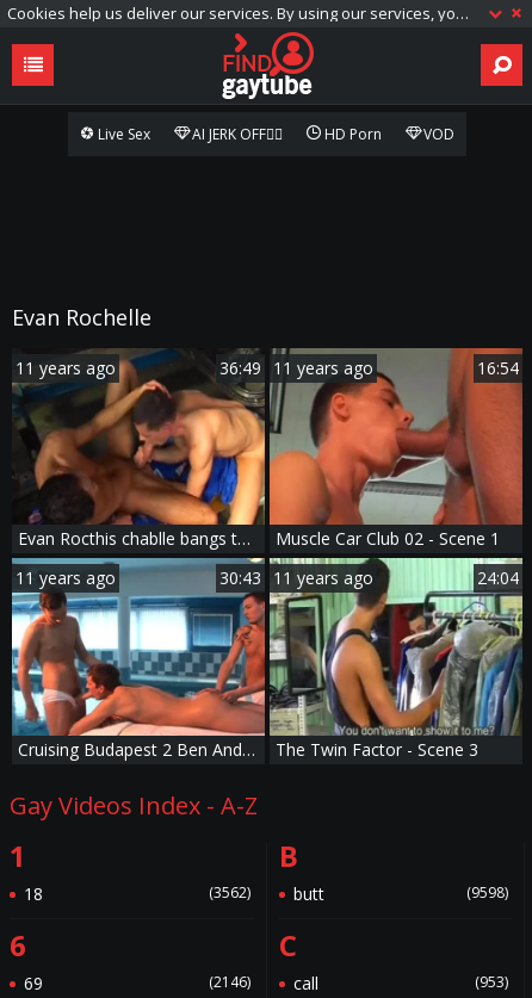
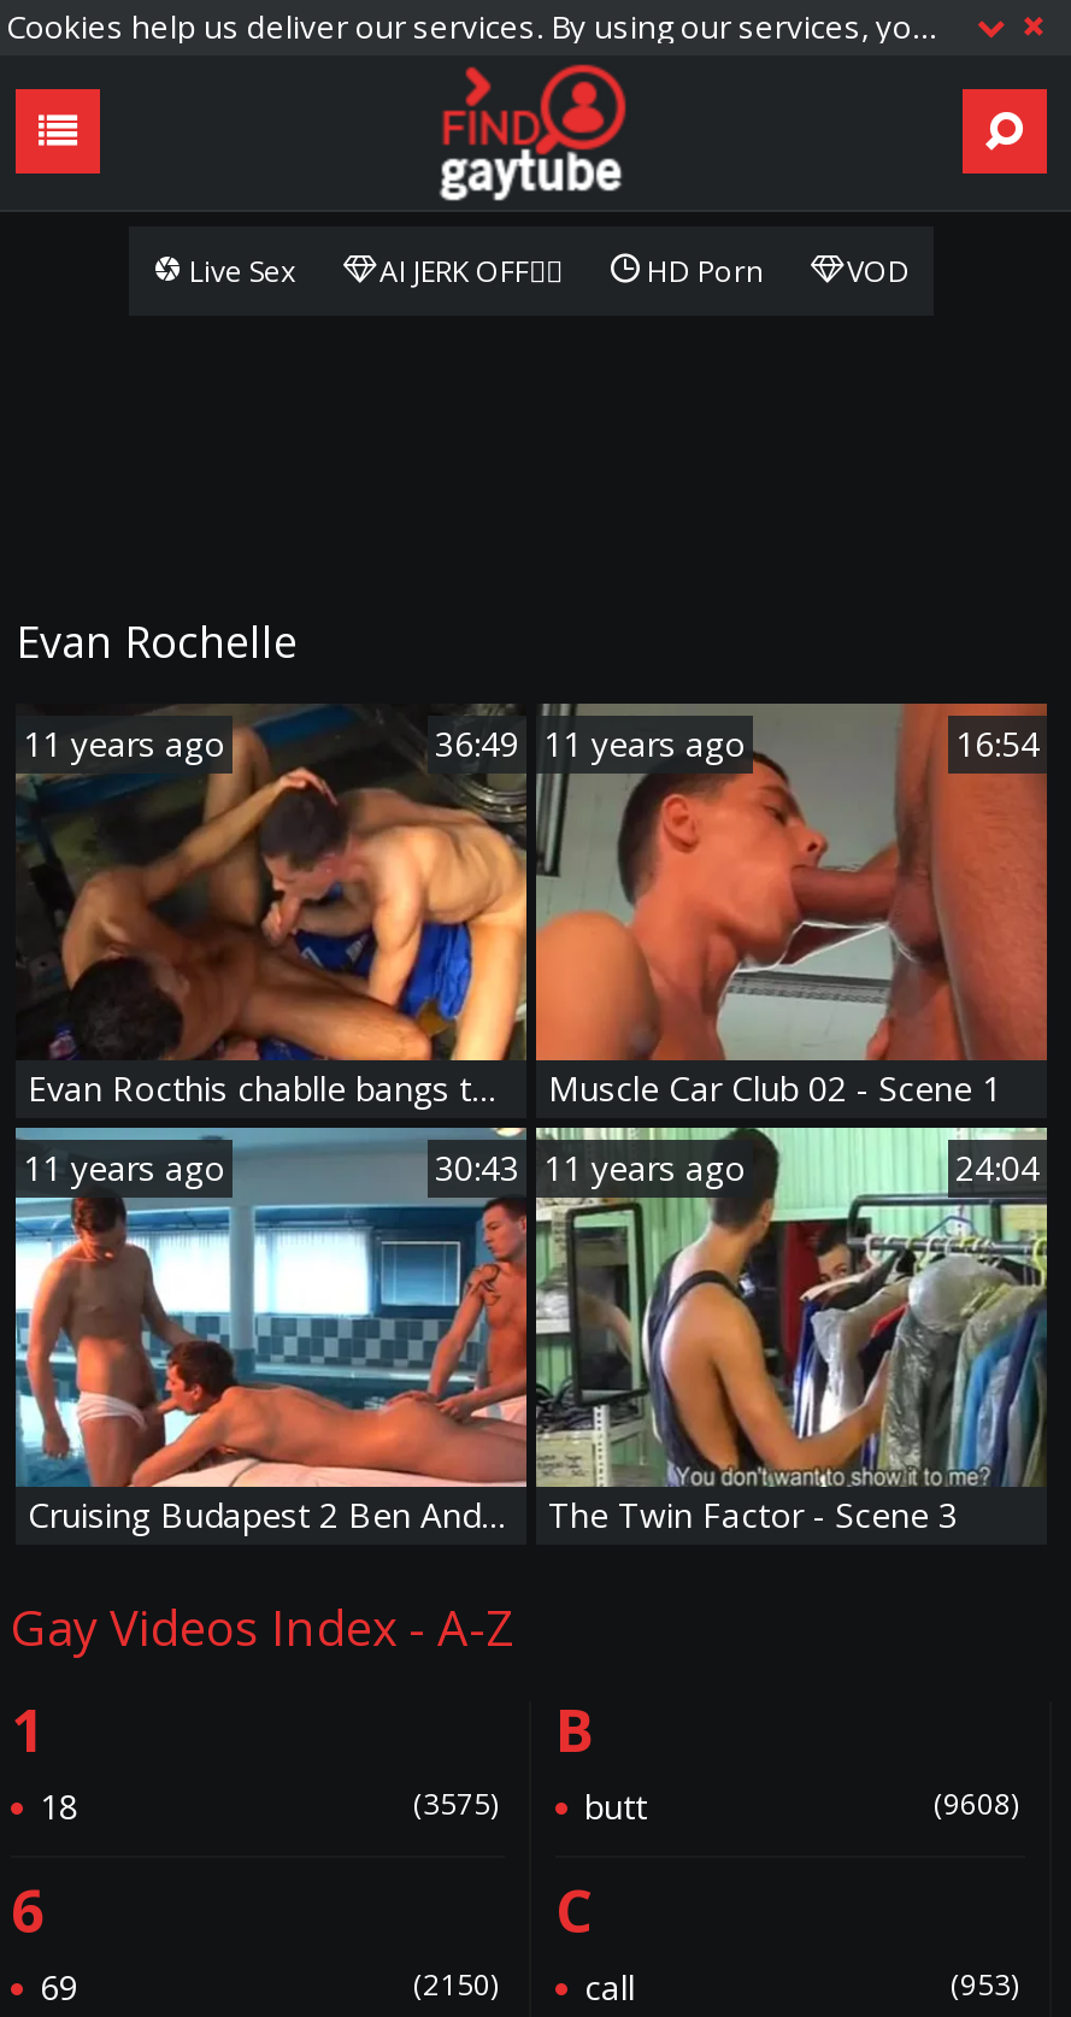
[209,882,250,902] (3562) -> [413,1783,498,1824] (3575)
[466,882,508,902] (9598) -> [934,1783,1018,1824] (9608)
[209,972,250,992] (2146) -> [413,1964,498,2004] (2150)

